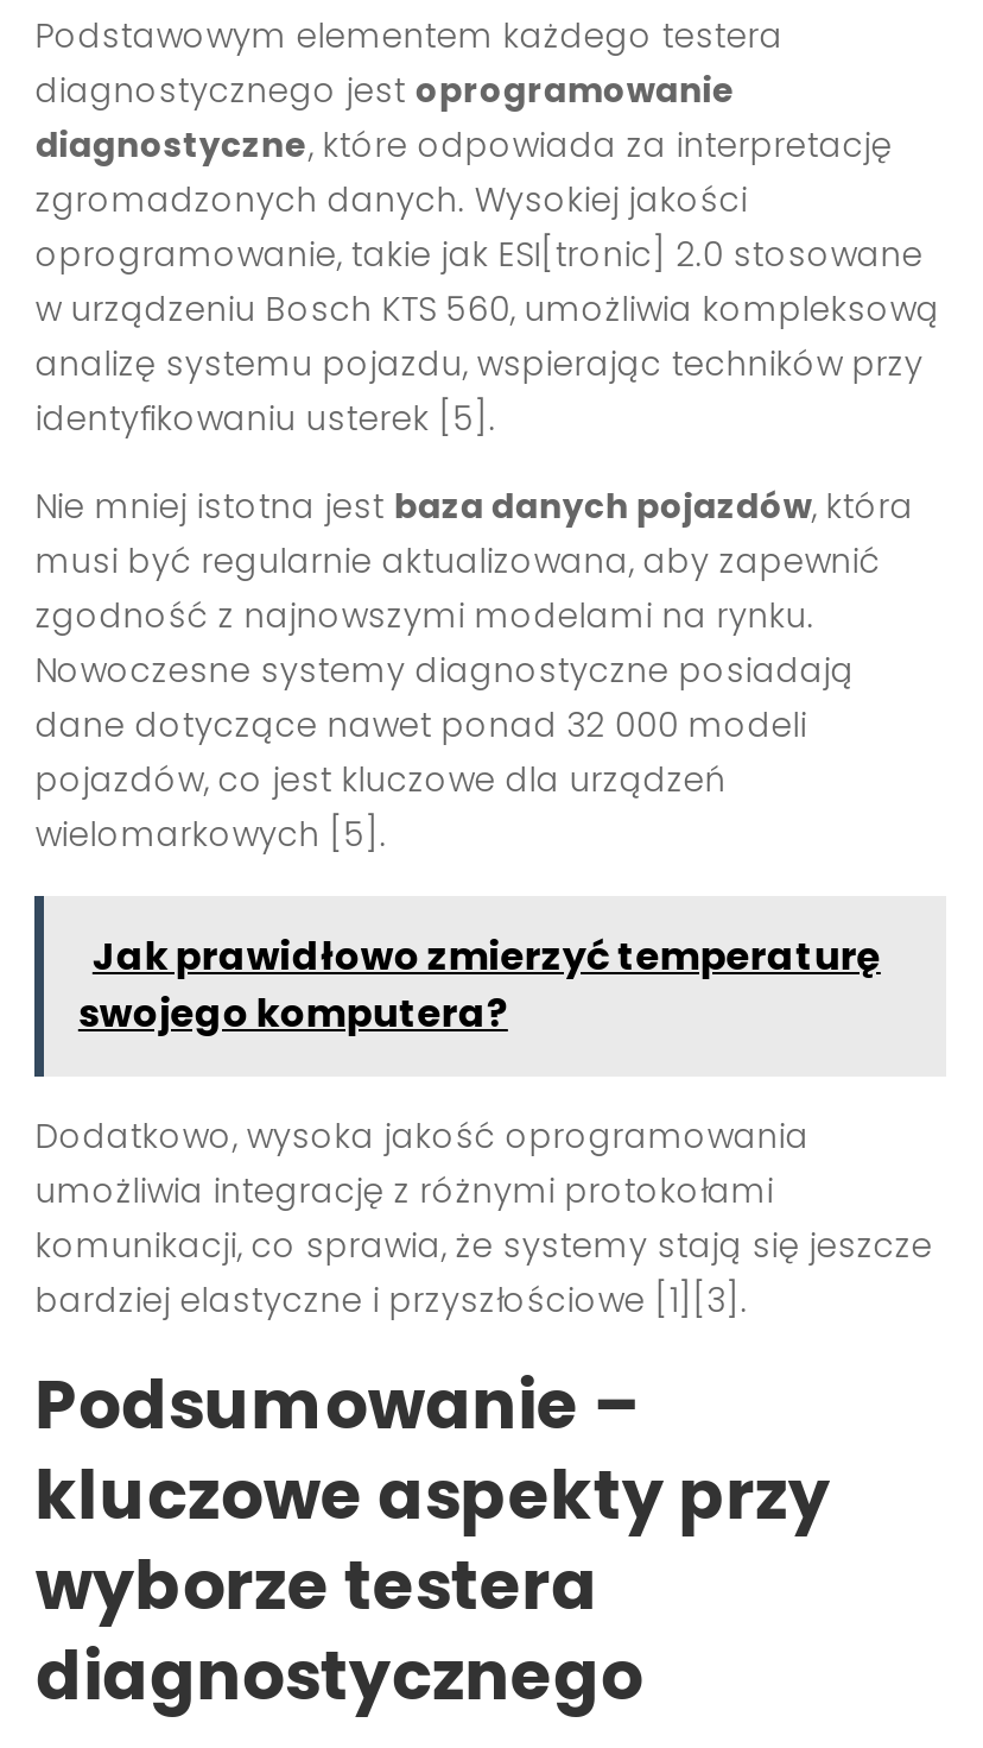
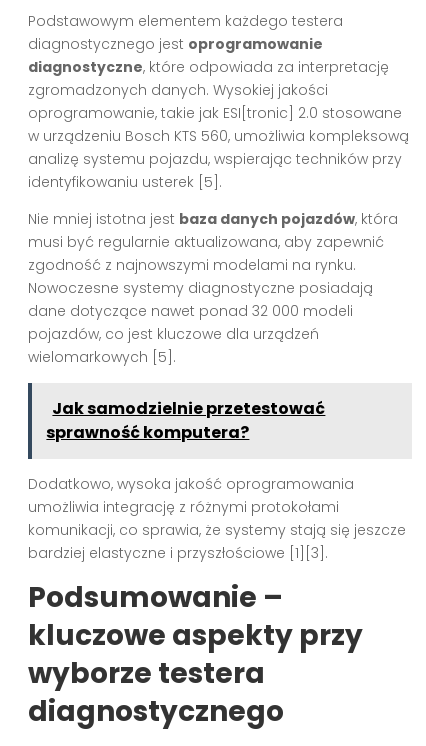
[78,929,881,1041] Jak prawidłowo zmierzyć temperaturę | swojego komputera? -> [46,397,325,444] Jak samodzielnie przetestować | sprawność komputera?

